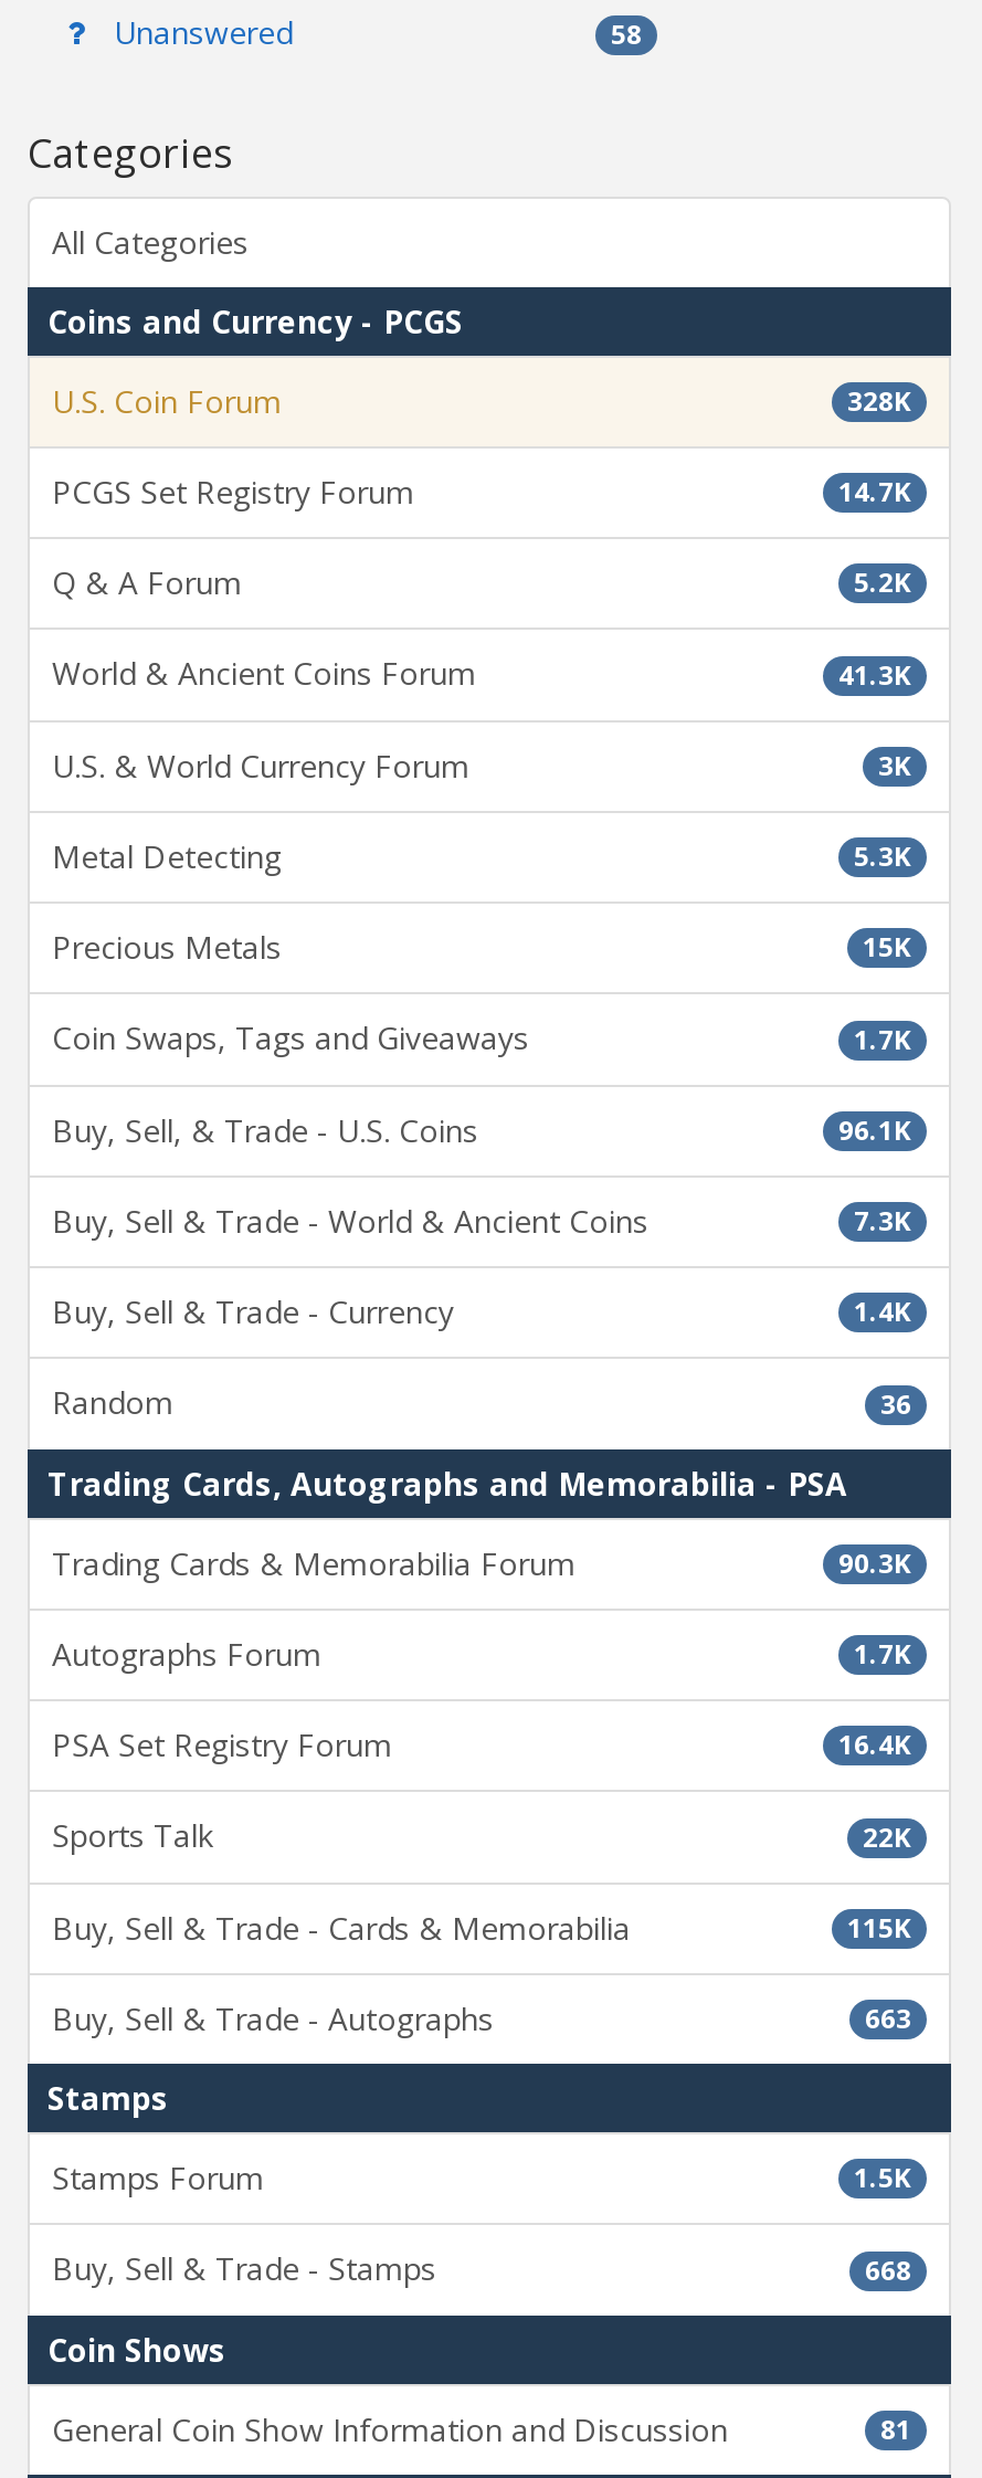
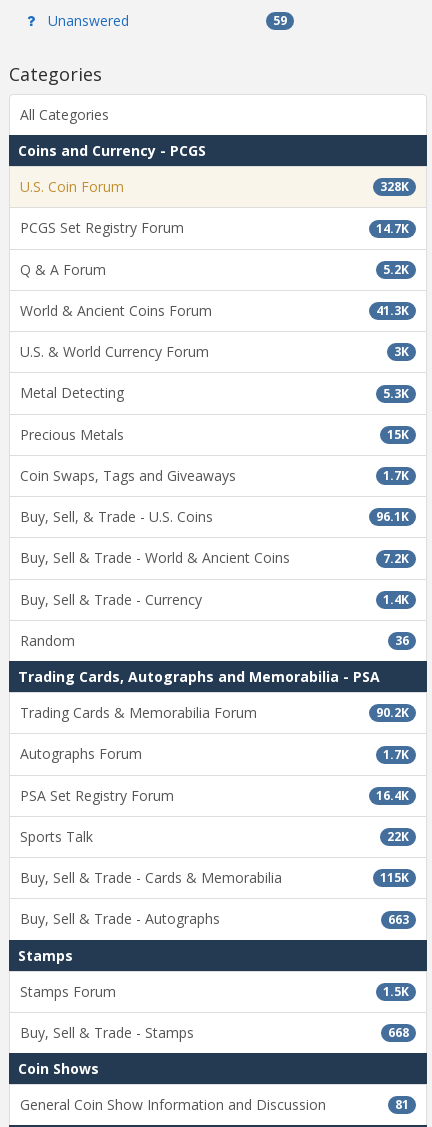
[611,15,642,52] 58 -> [273,12,287,29] 59
[854,1202,911,1240] 7.3K -> [383,550,409,567] 7.2K
[838,1544,911,1582] 90.3K -> [376,704,409,721] 90.2K

